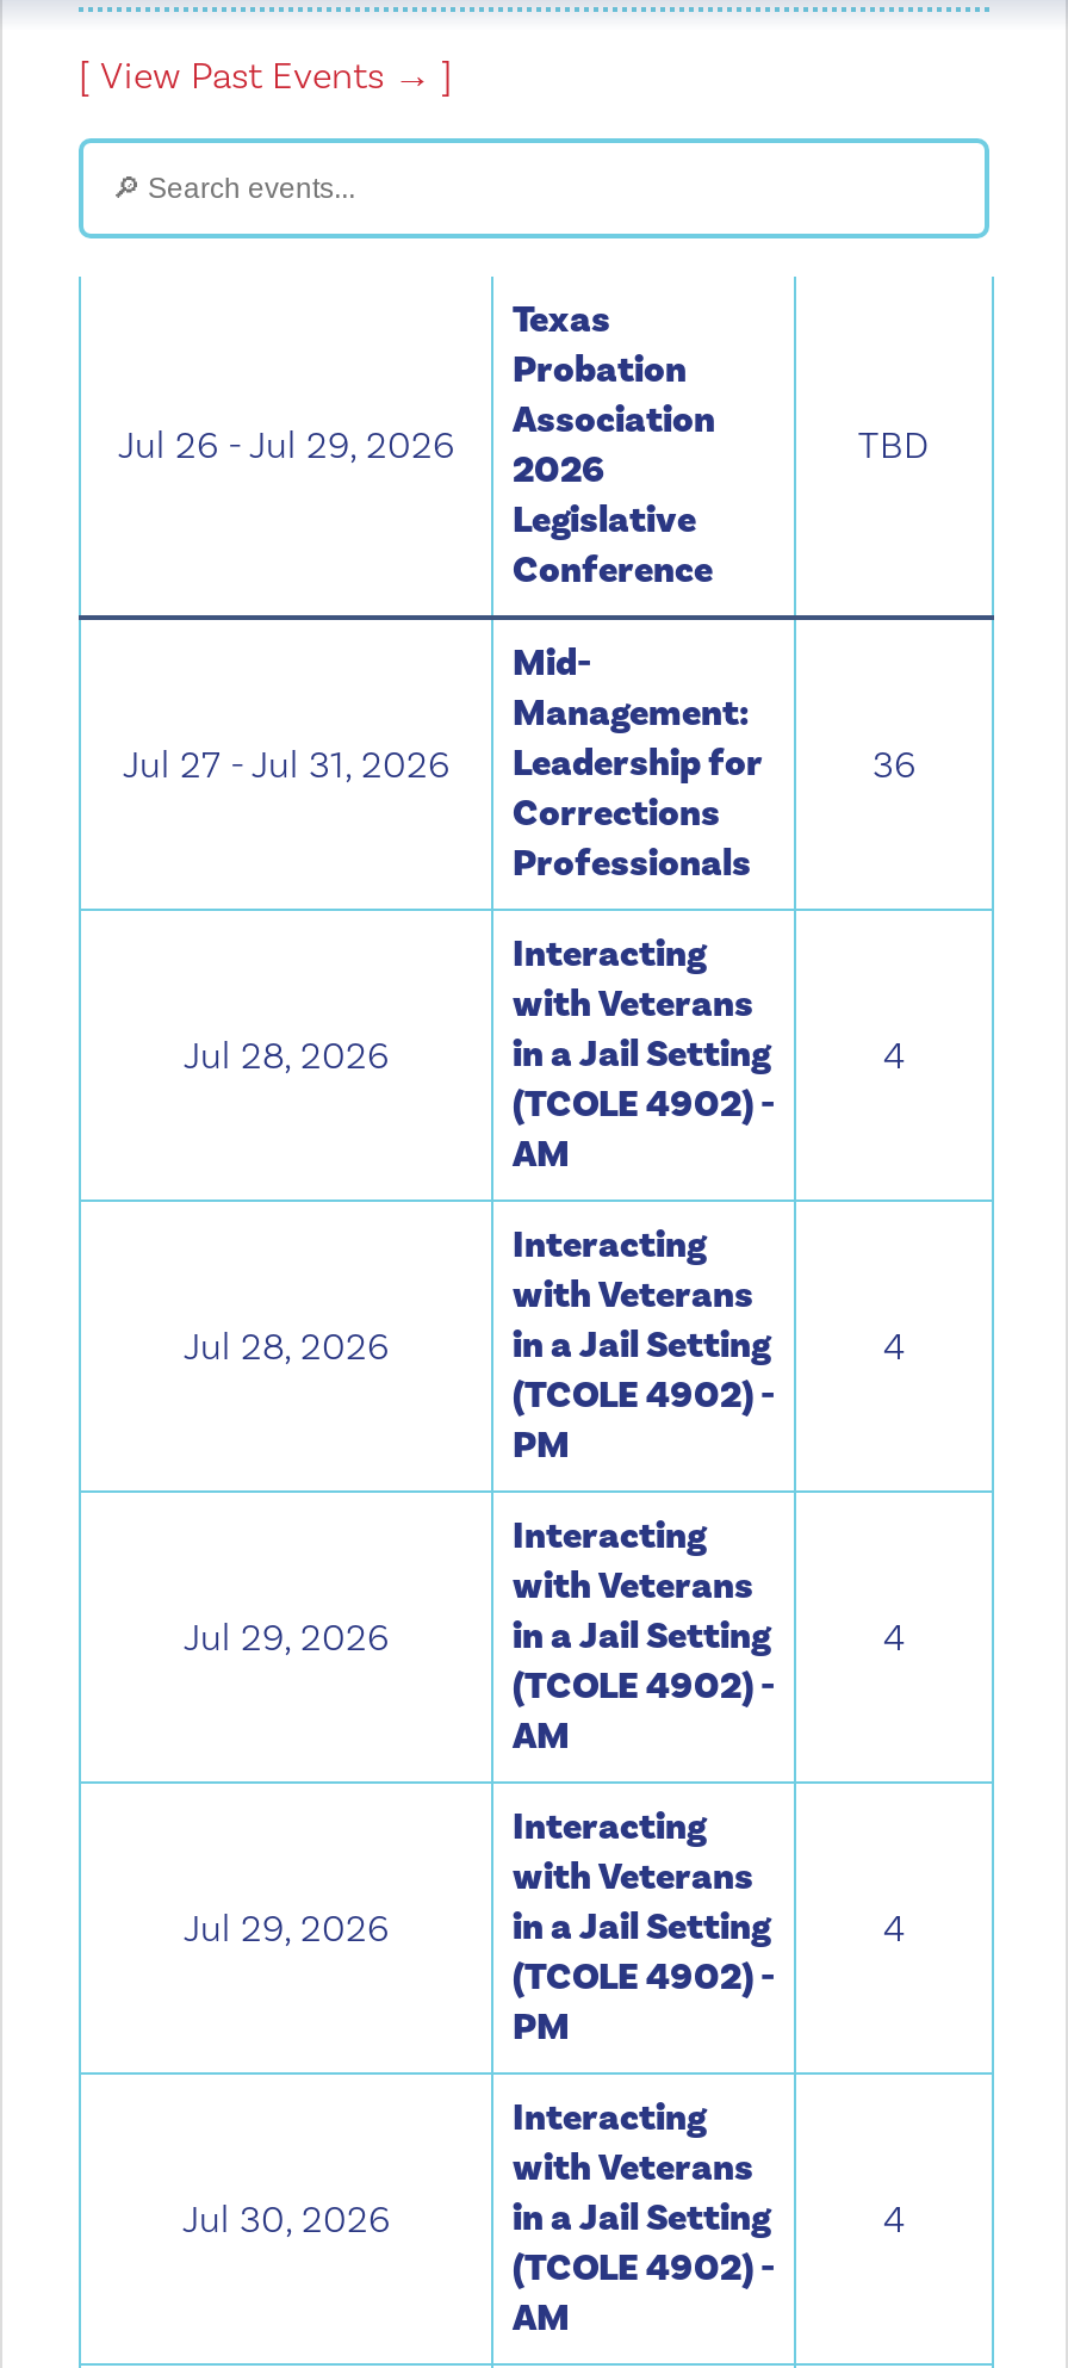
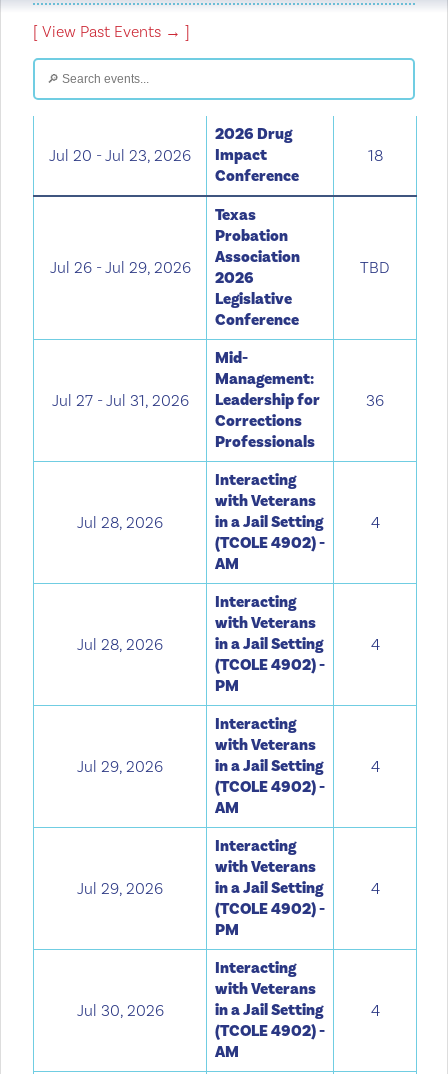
none -> [49,146,191,165] Jul 20 - Jul 23, 2026
none -> [215,124,299,186] 2026 Drug | Impact | Conference
none -> [367,146,382,165] 18

